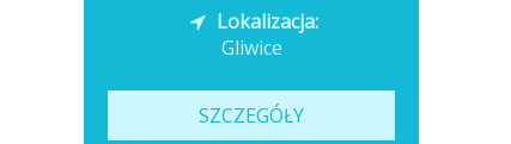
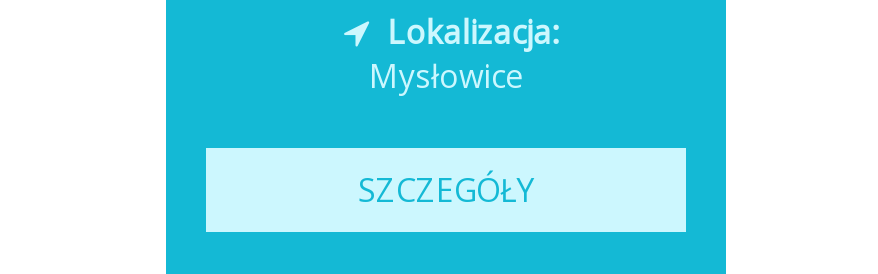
[221,35,282,61] Gliwice -> [369,54,523,98] Mysłowice

